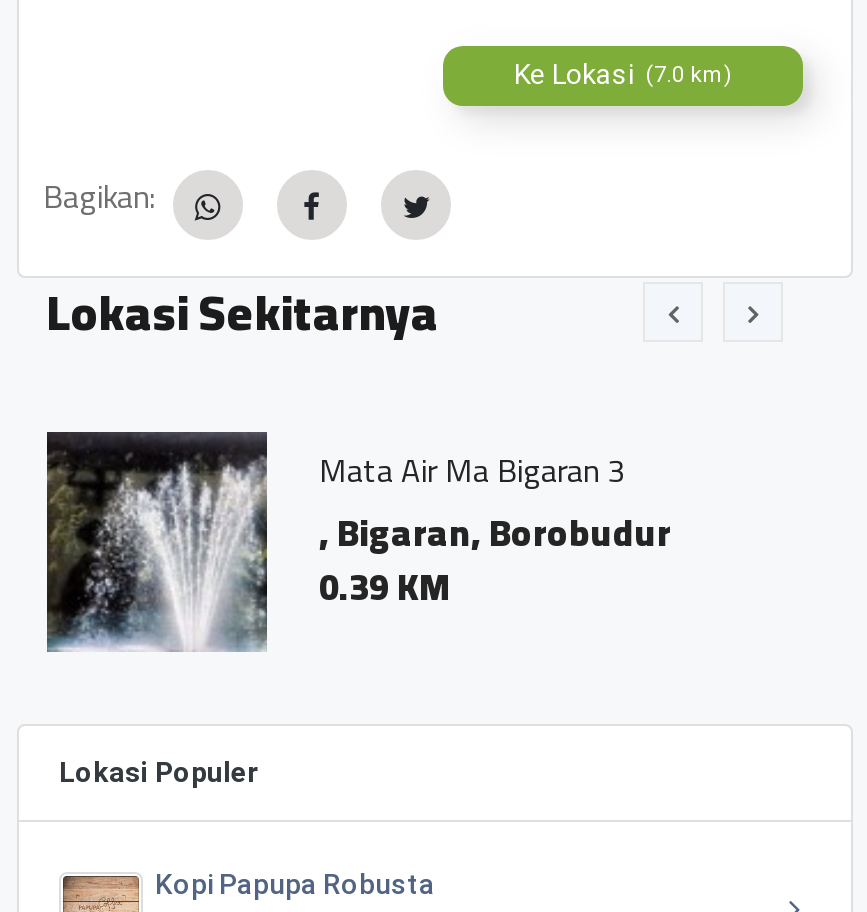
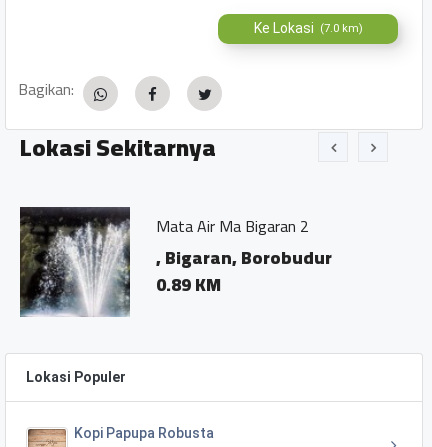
[319,439,625,499] Mata Air Ma Bigaran 3 -> [156,211,309,241] Mata Air Ma Bigaran 2
[319,553,449,619] 0.39 KM -> [156,268,221,301] 0.89 KM

